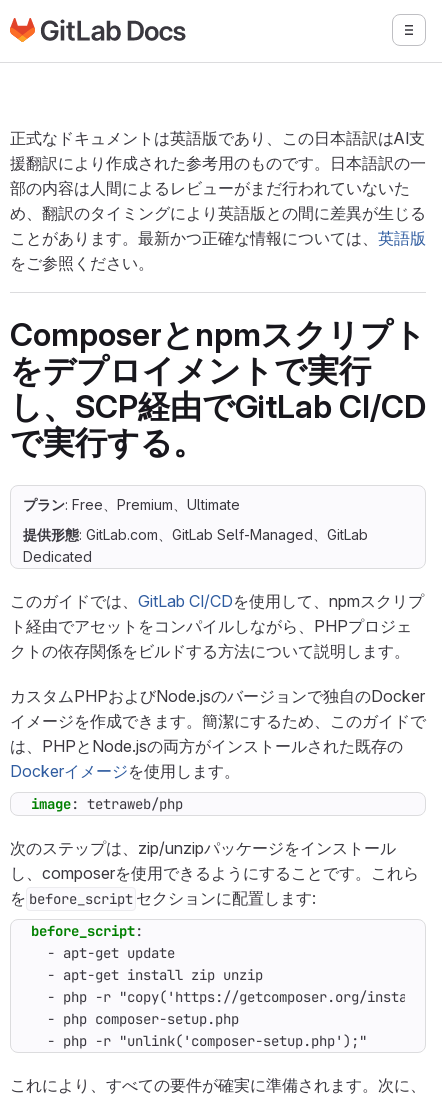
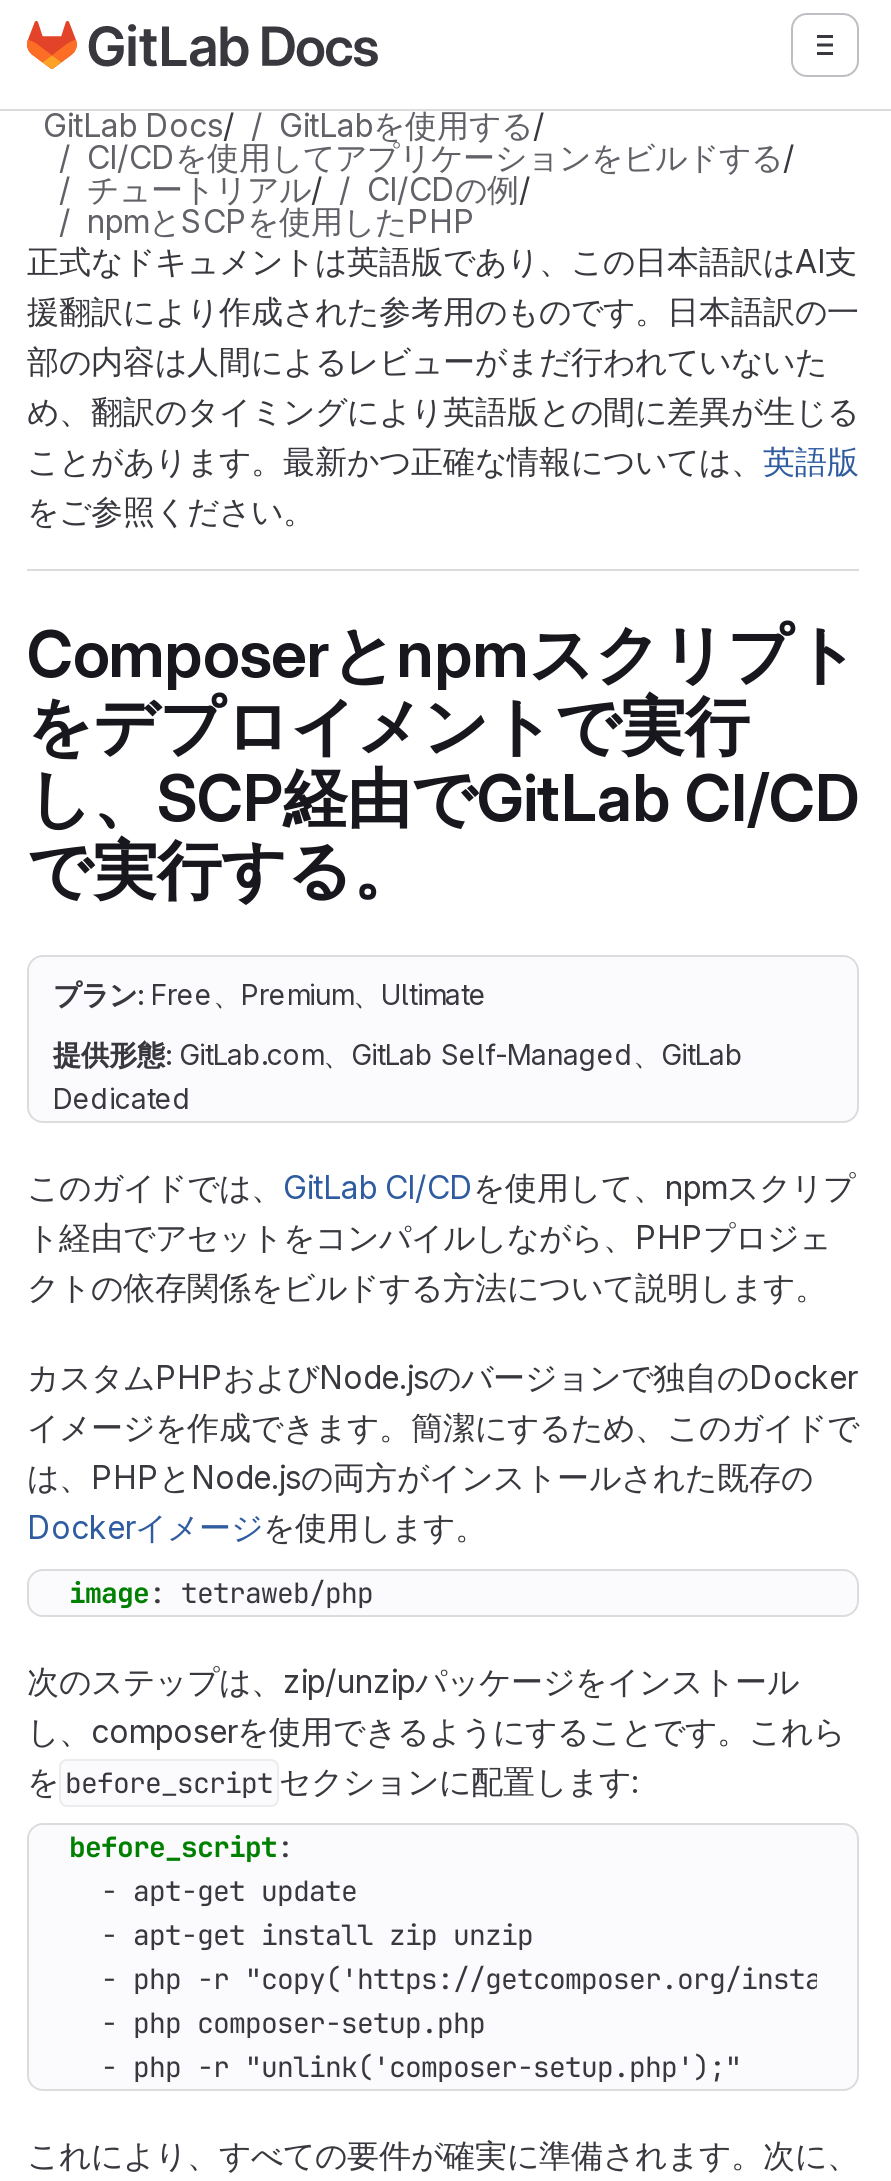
none -> [43,105,795,241] GitLab Docs/ | GitLabを使用する/ | CI/CDを使用してアプリケーションをビルドする/ | チュートリアル/ | CI/CDの例/ | npmとSCPを使用したPHP

